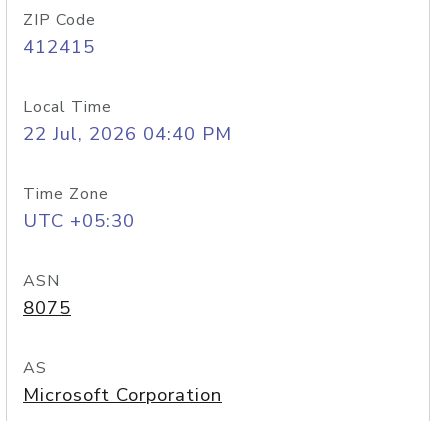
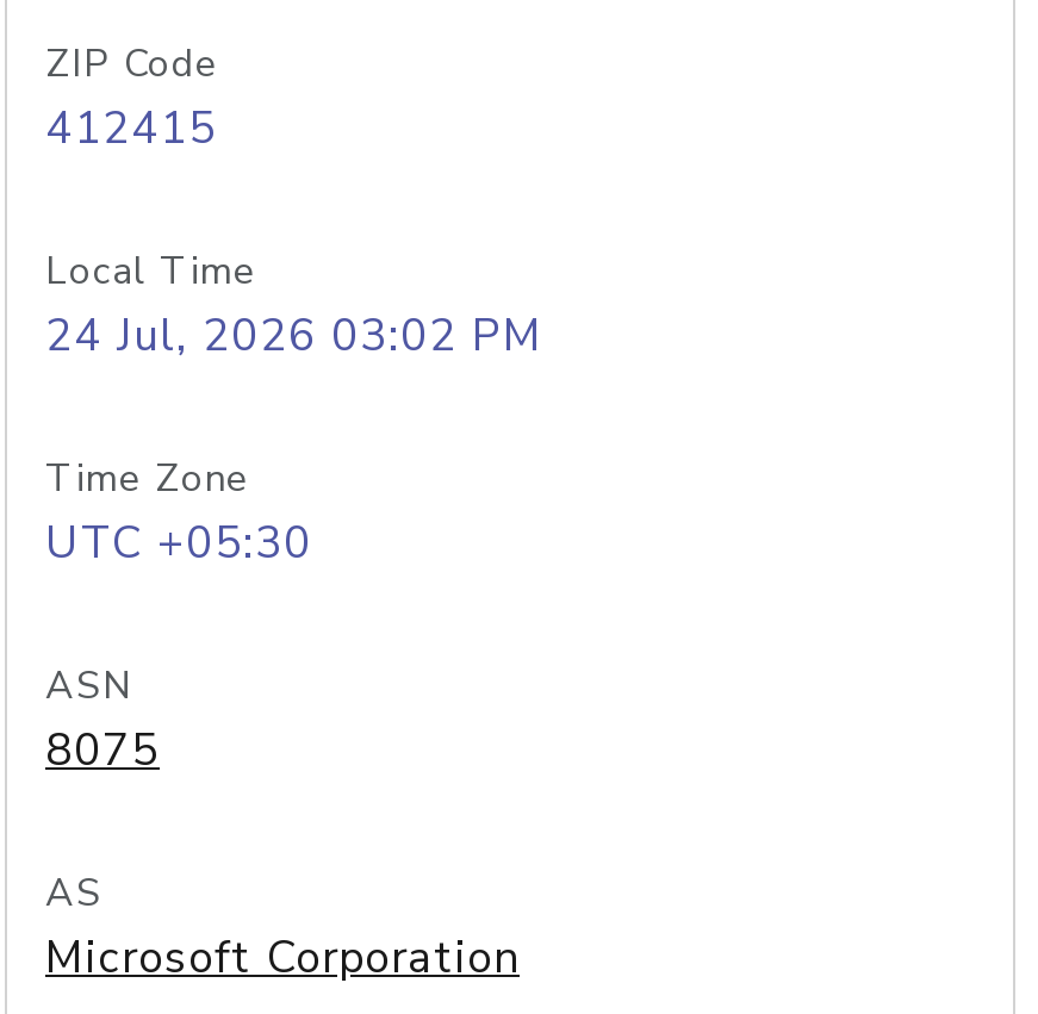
[23,121,232,147] 22 Jul, 2026 04:40 PM -> [45,305,543,367] 24 Jul, 2026 03:02 PM

